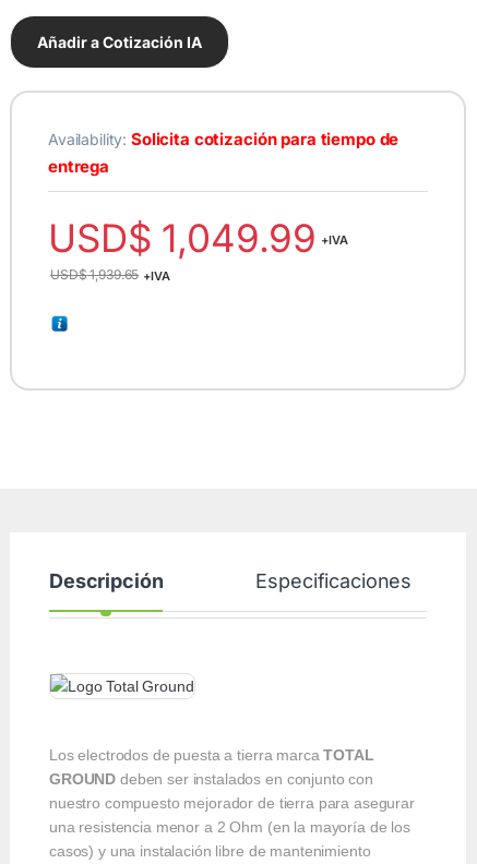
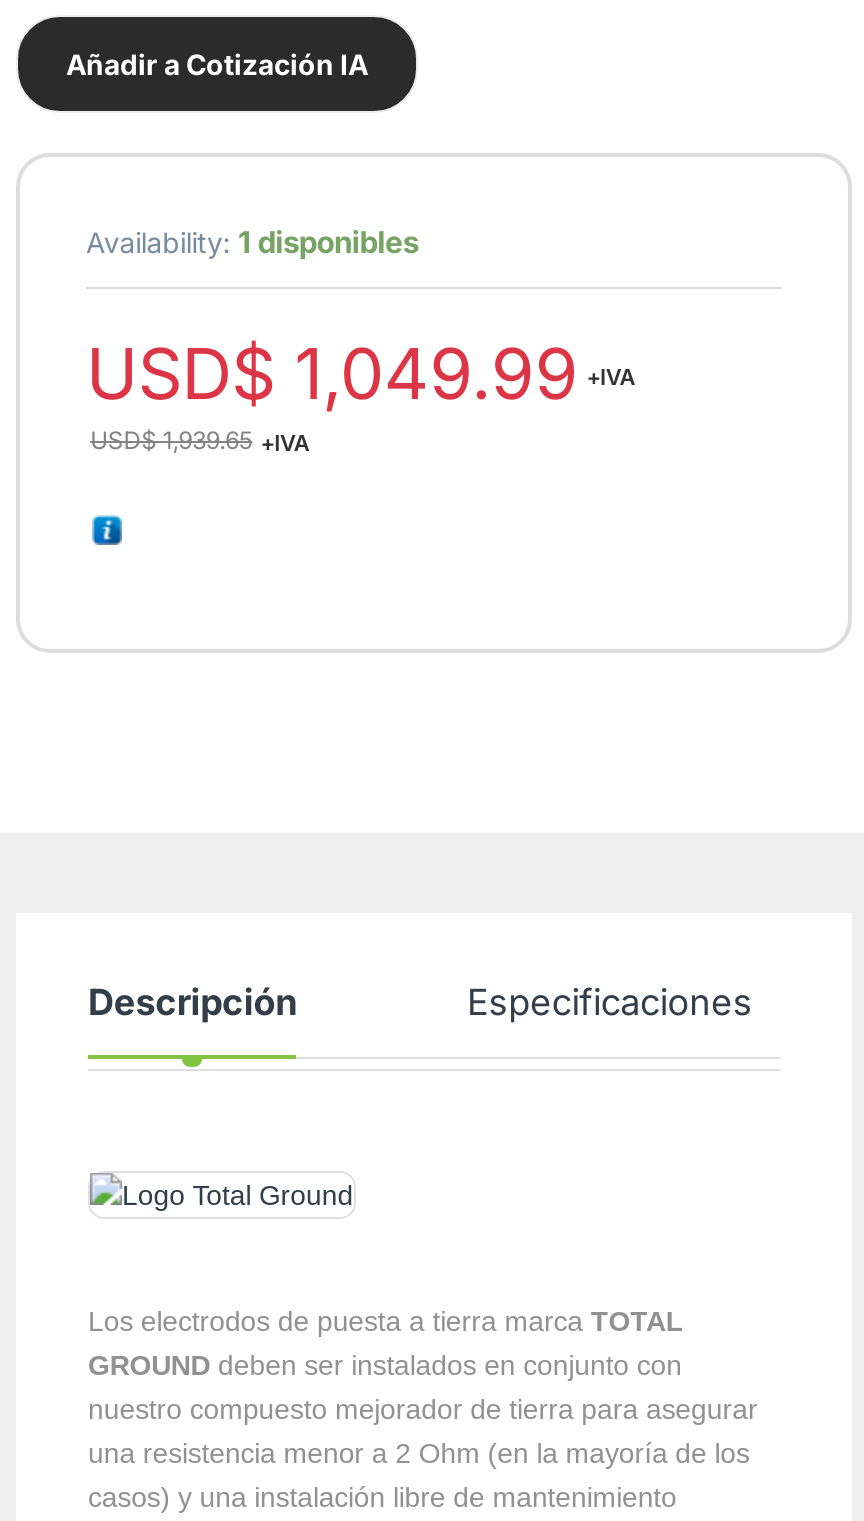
[48,128,399,176] Availability: Solicita cotización para tiempo de | entrega -> [86,222,418,260] Availability: 1 disponibles

